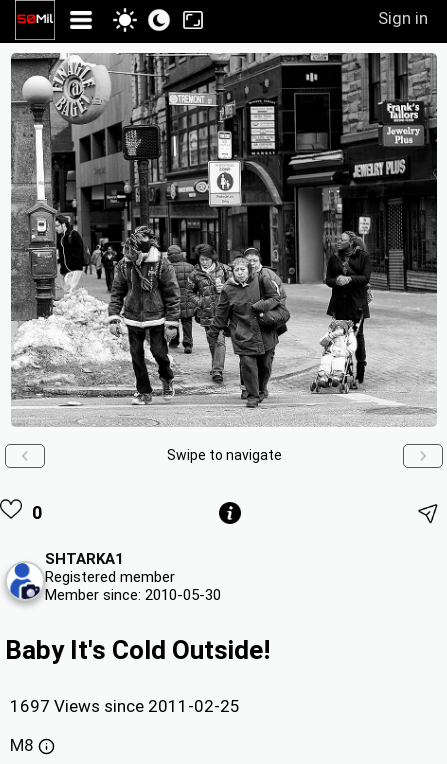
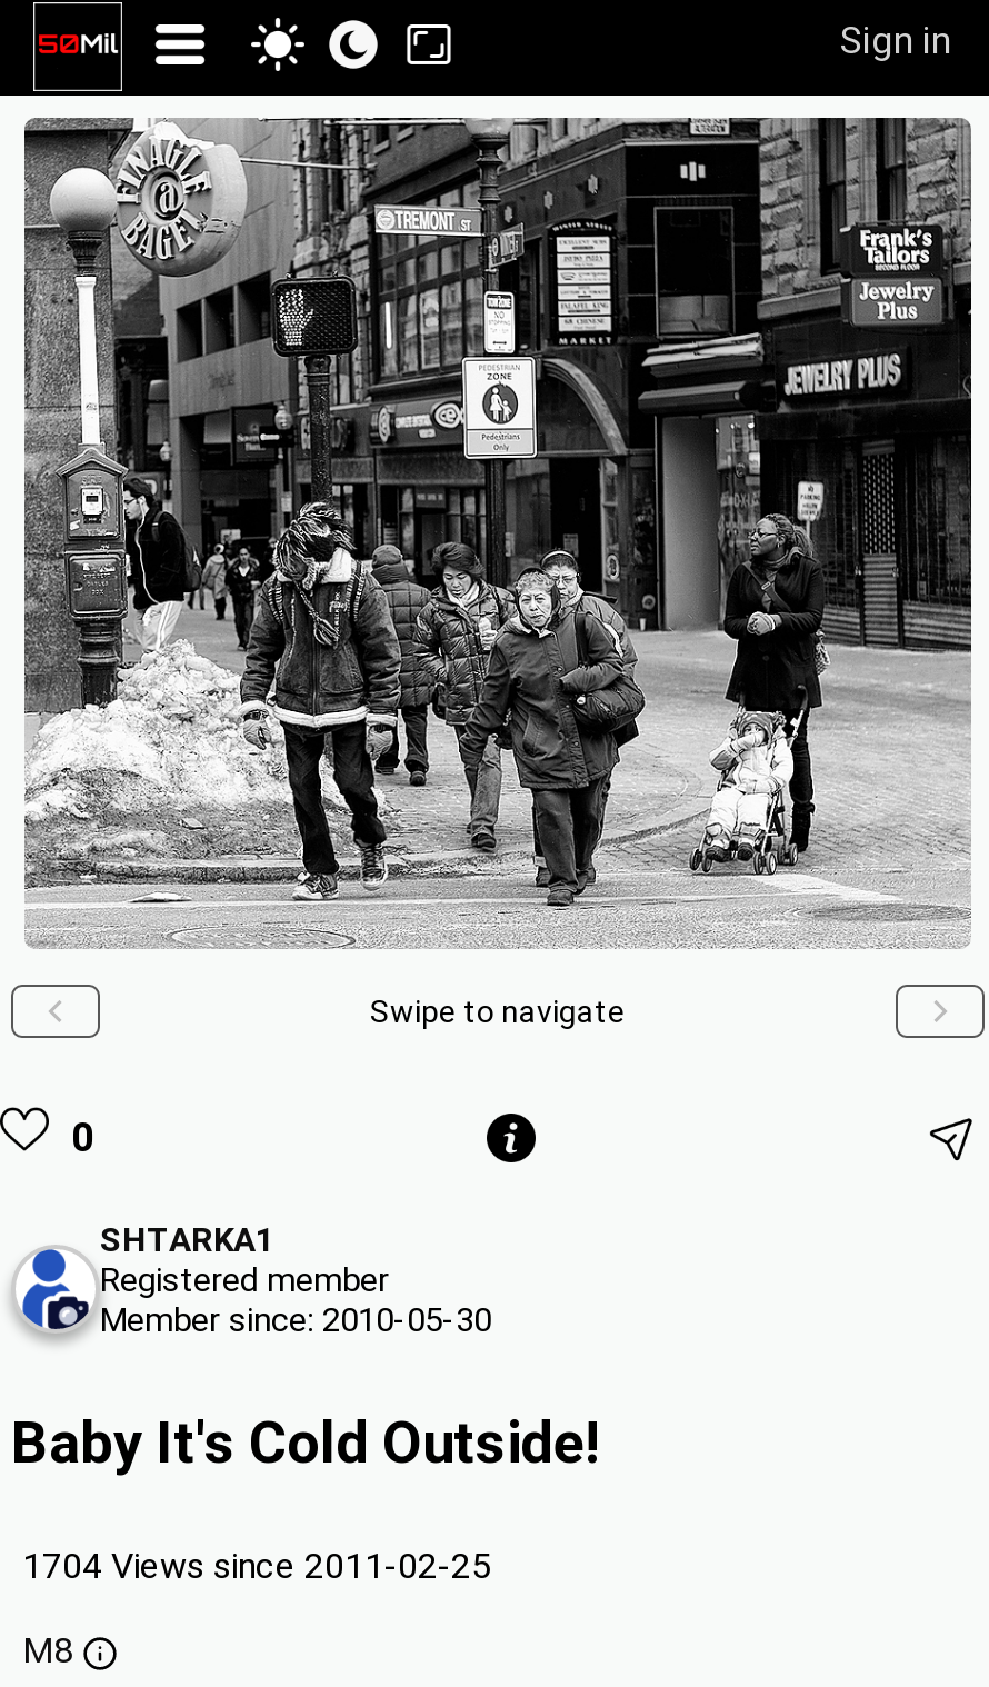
[10,696,240,716] 1697 Views since 2011-02-25 -> [22,1545,491,1588] 1704 Views since 2011-02-25

